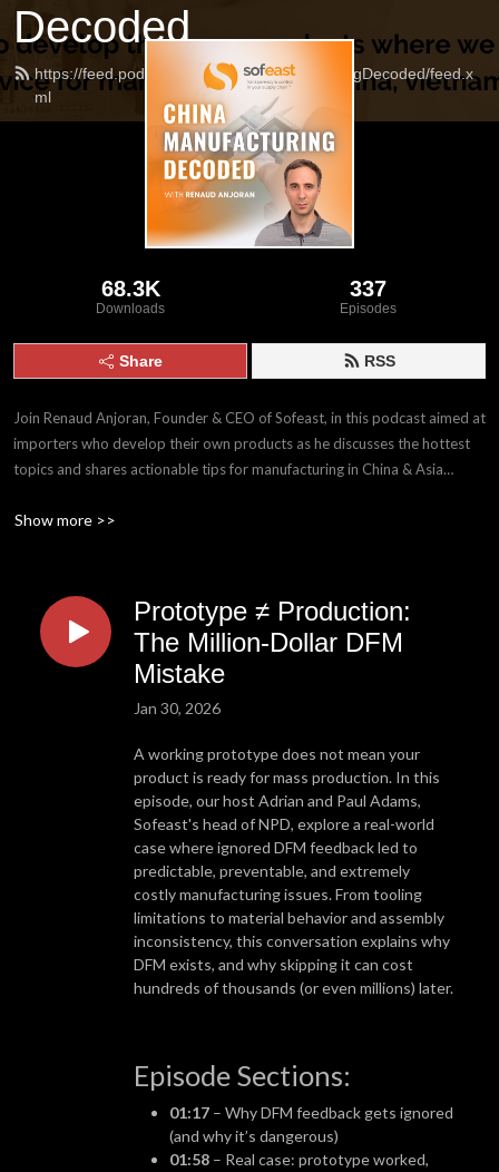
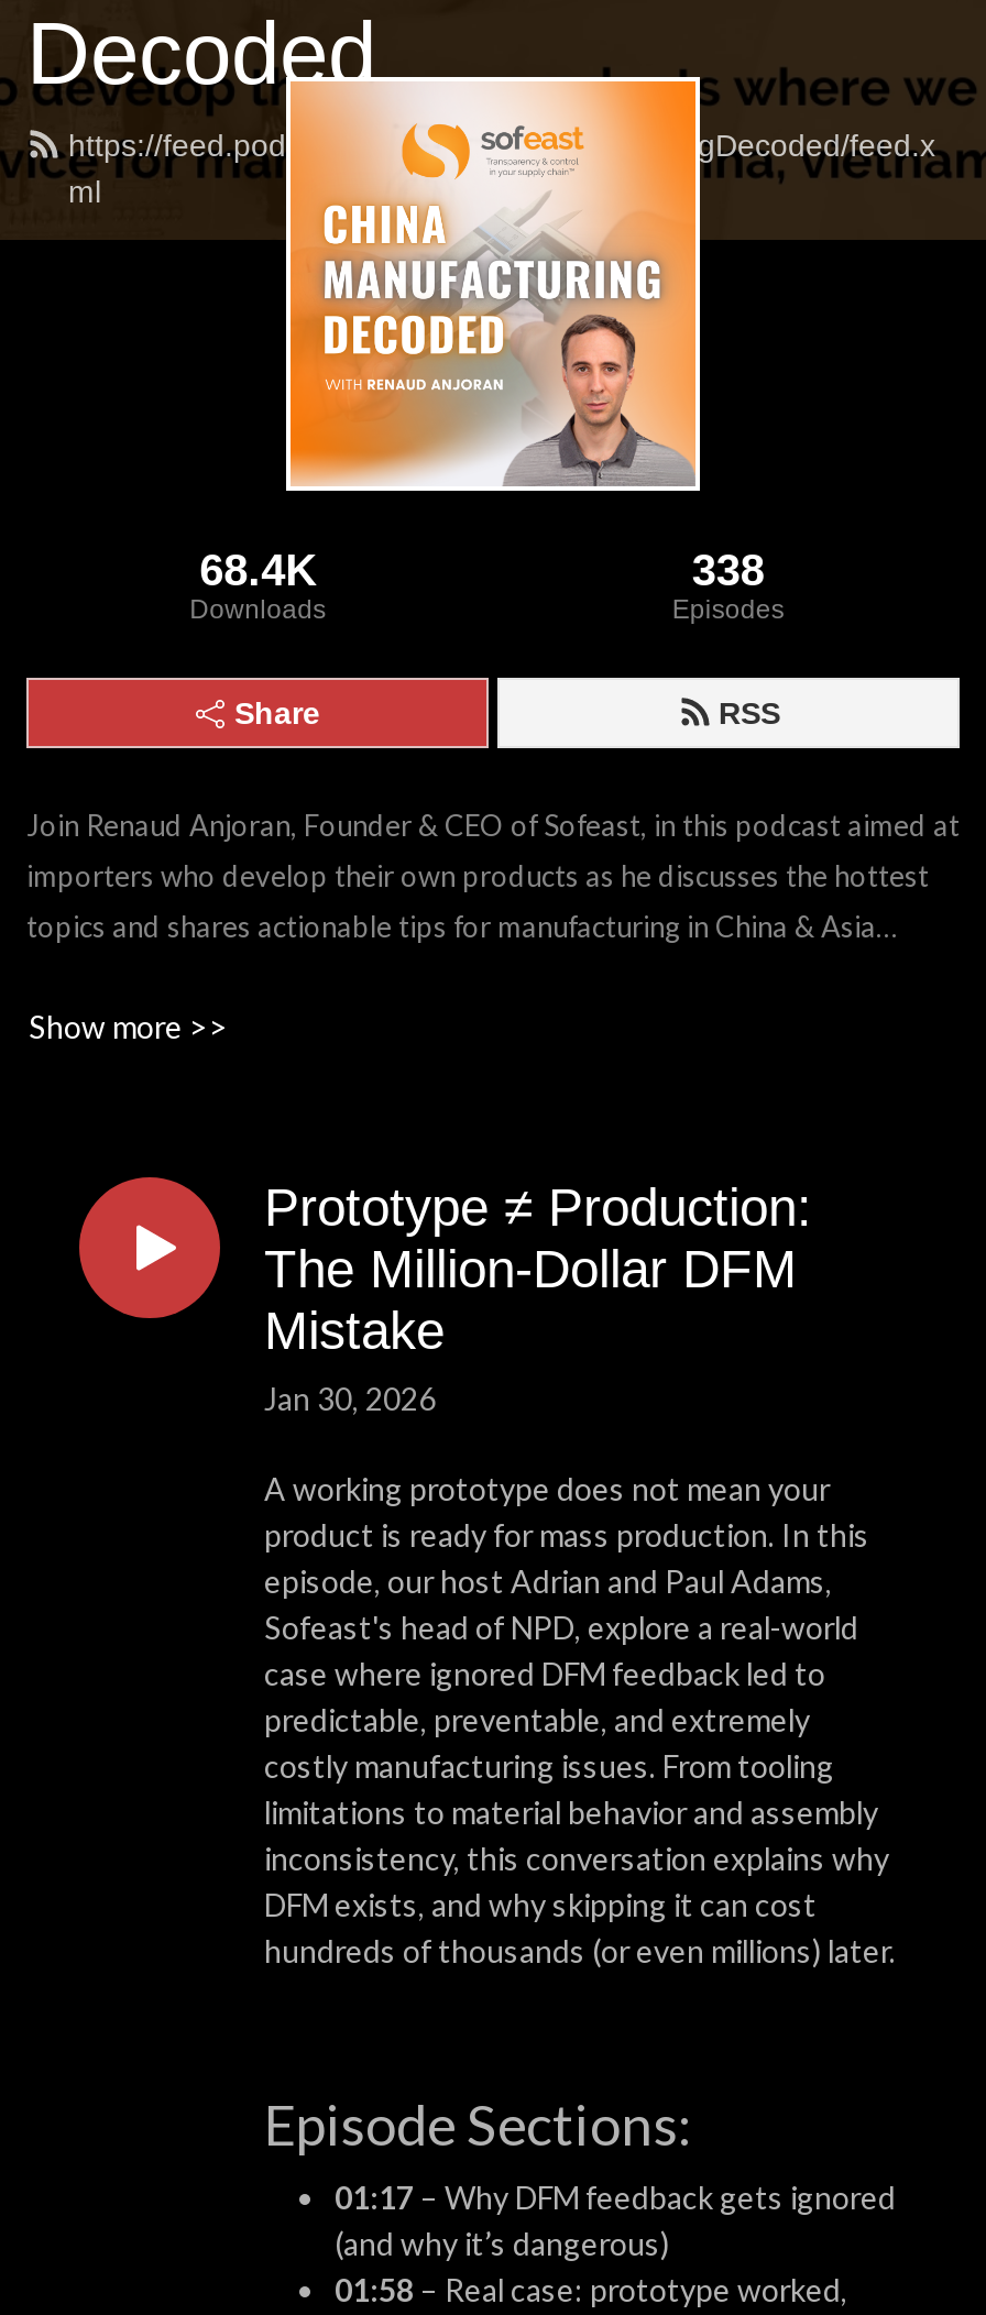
[101,276,160,301] 68.3K -> [199,546,316,594] 68.4K
[350,276,387,301] 337 -> [692,546,765,594] 338

